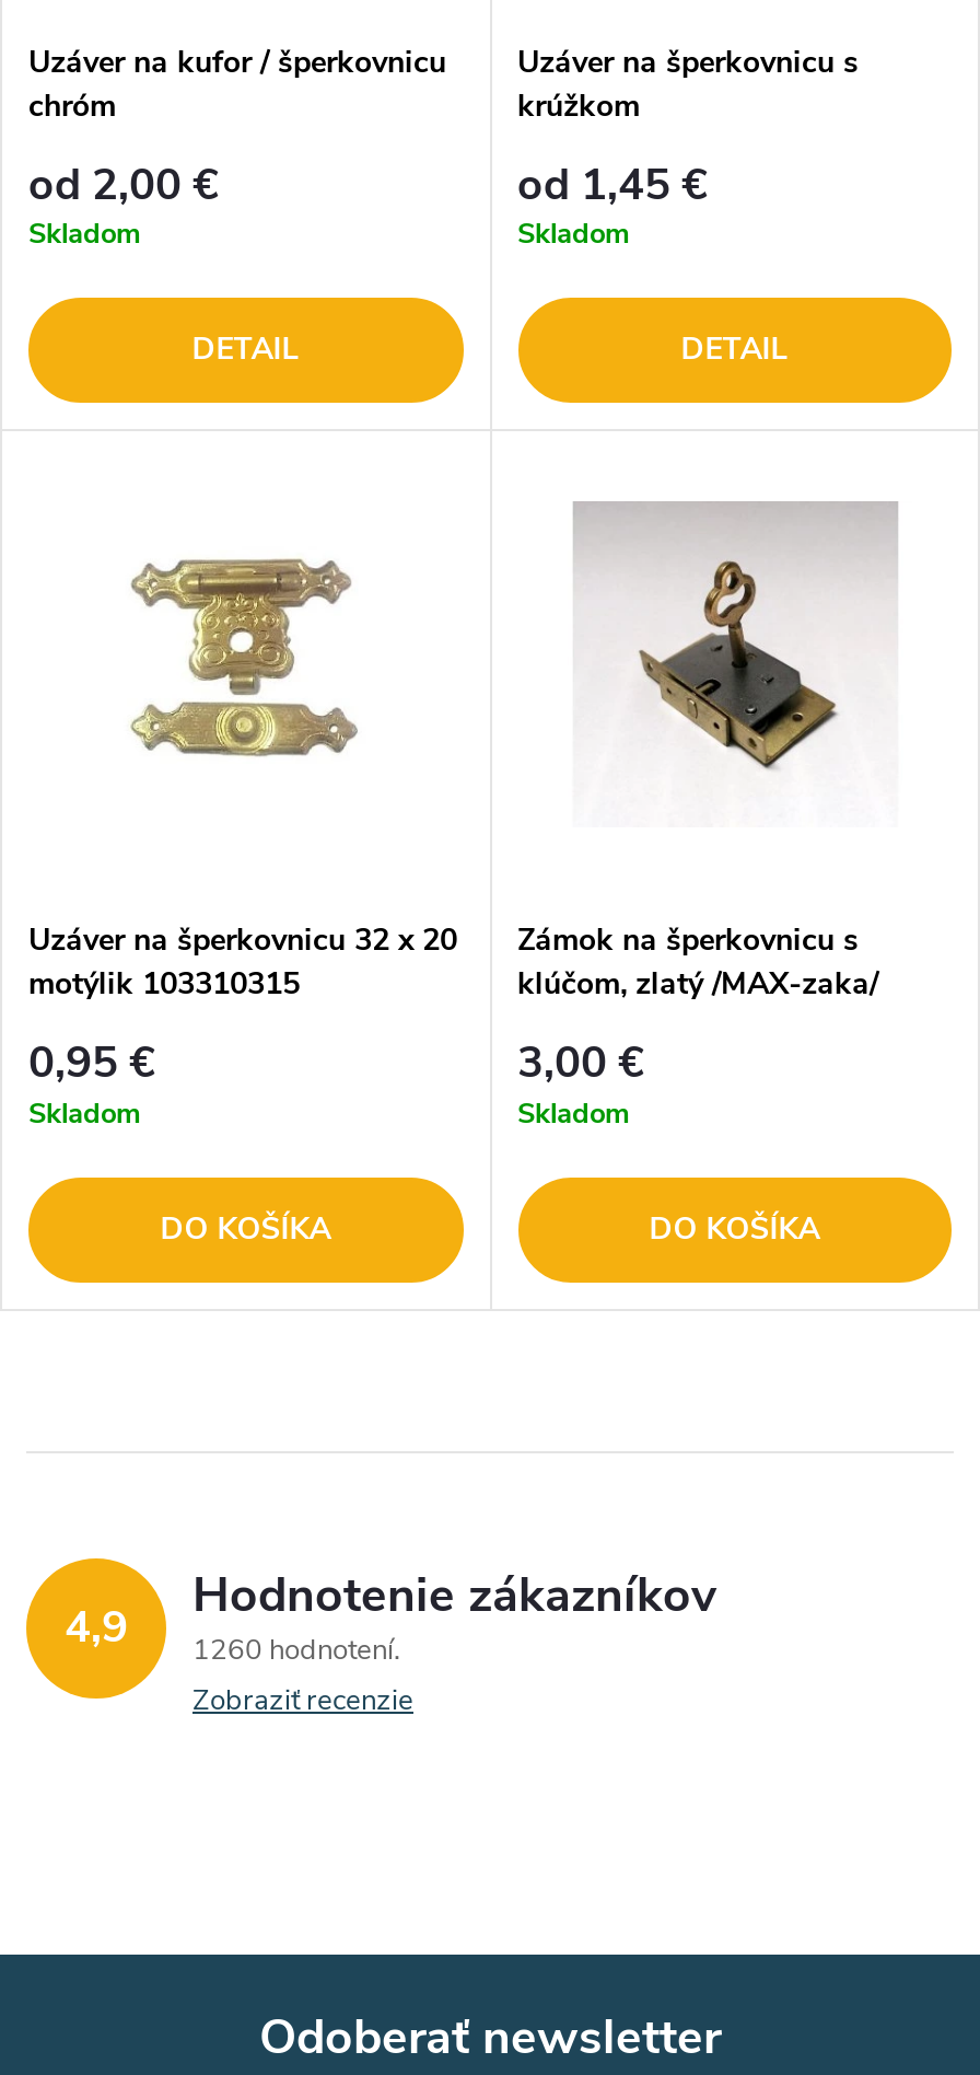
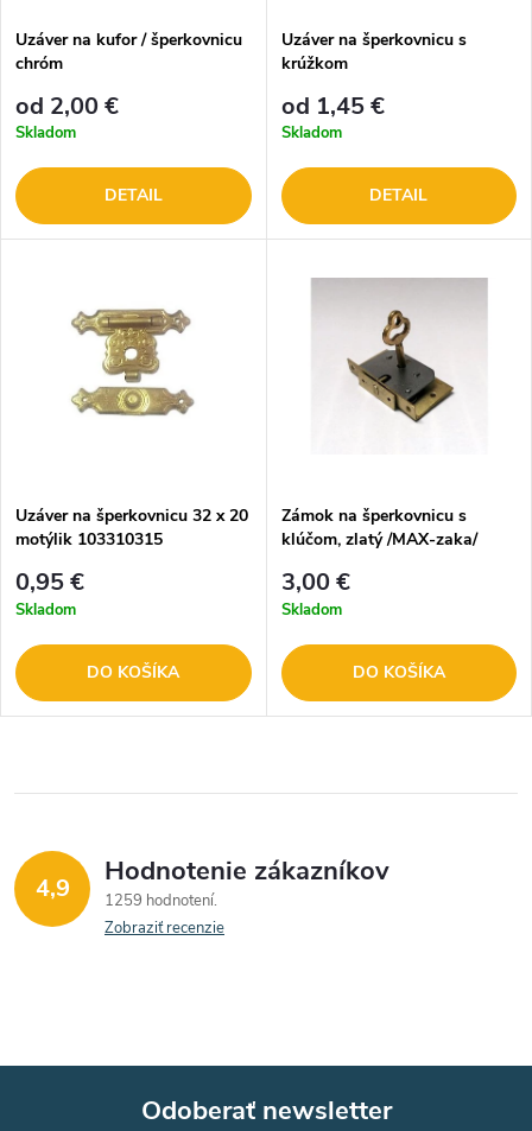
[65,1562,717,1670] 4,9 1260 hodnotení Hodnotenie zákazníkov -> [35,853,389,911] 4,9 1259 hodnotení Hodnotenie zákazníkov

